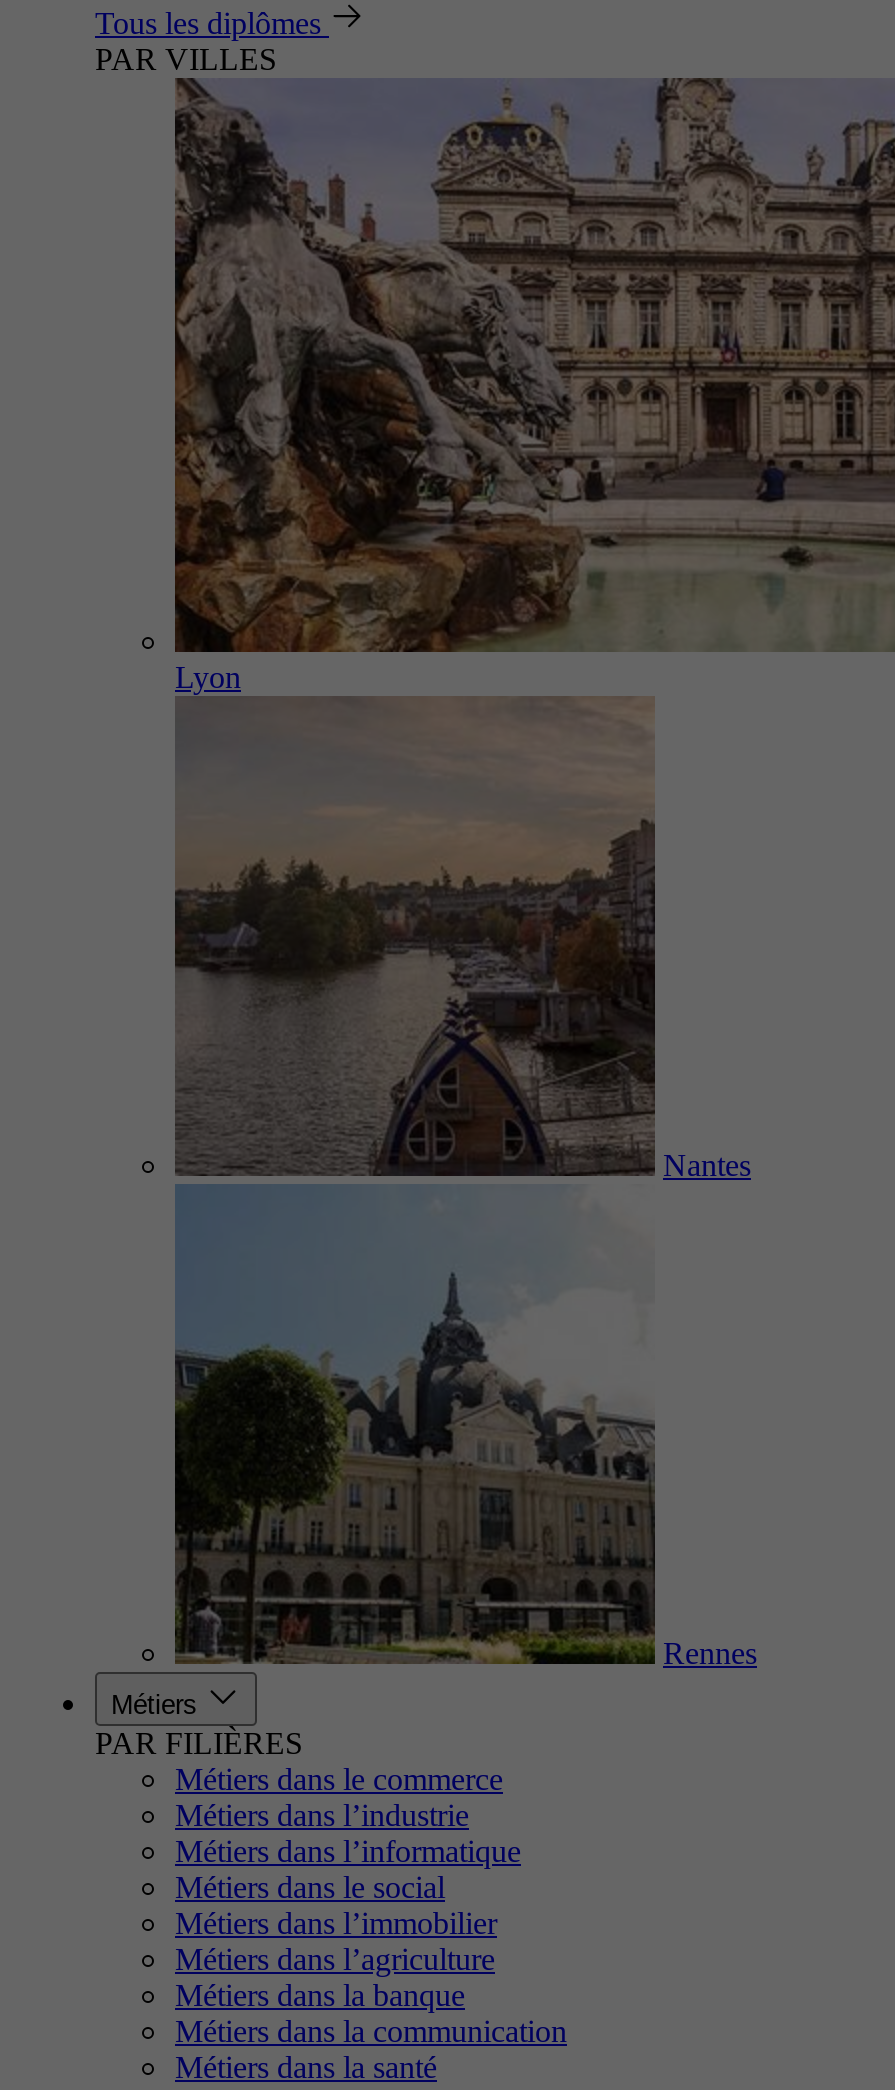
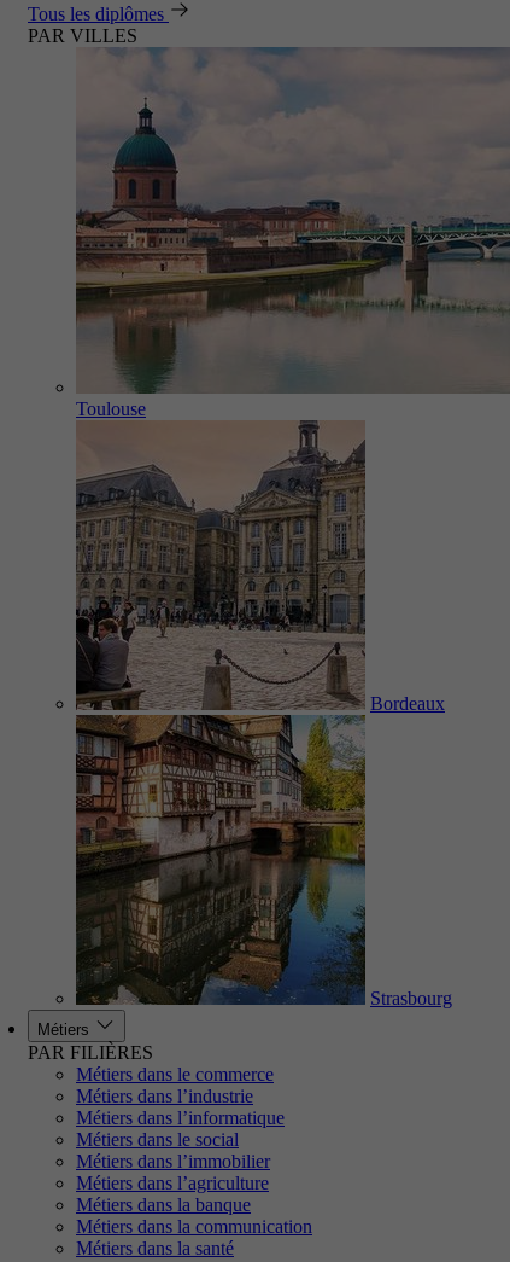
[173,78,889,694] [image] | Lyon -> [75,47,506,419] [image] | Toulouse
[173,696,751,1666] [image] | Nantes -> [75,420,445,1006] [image] | Bordeaux
[663,1636,757,1670] Rennes -> [370,988,452,1008] Strasbourg

